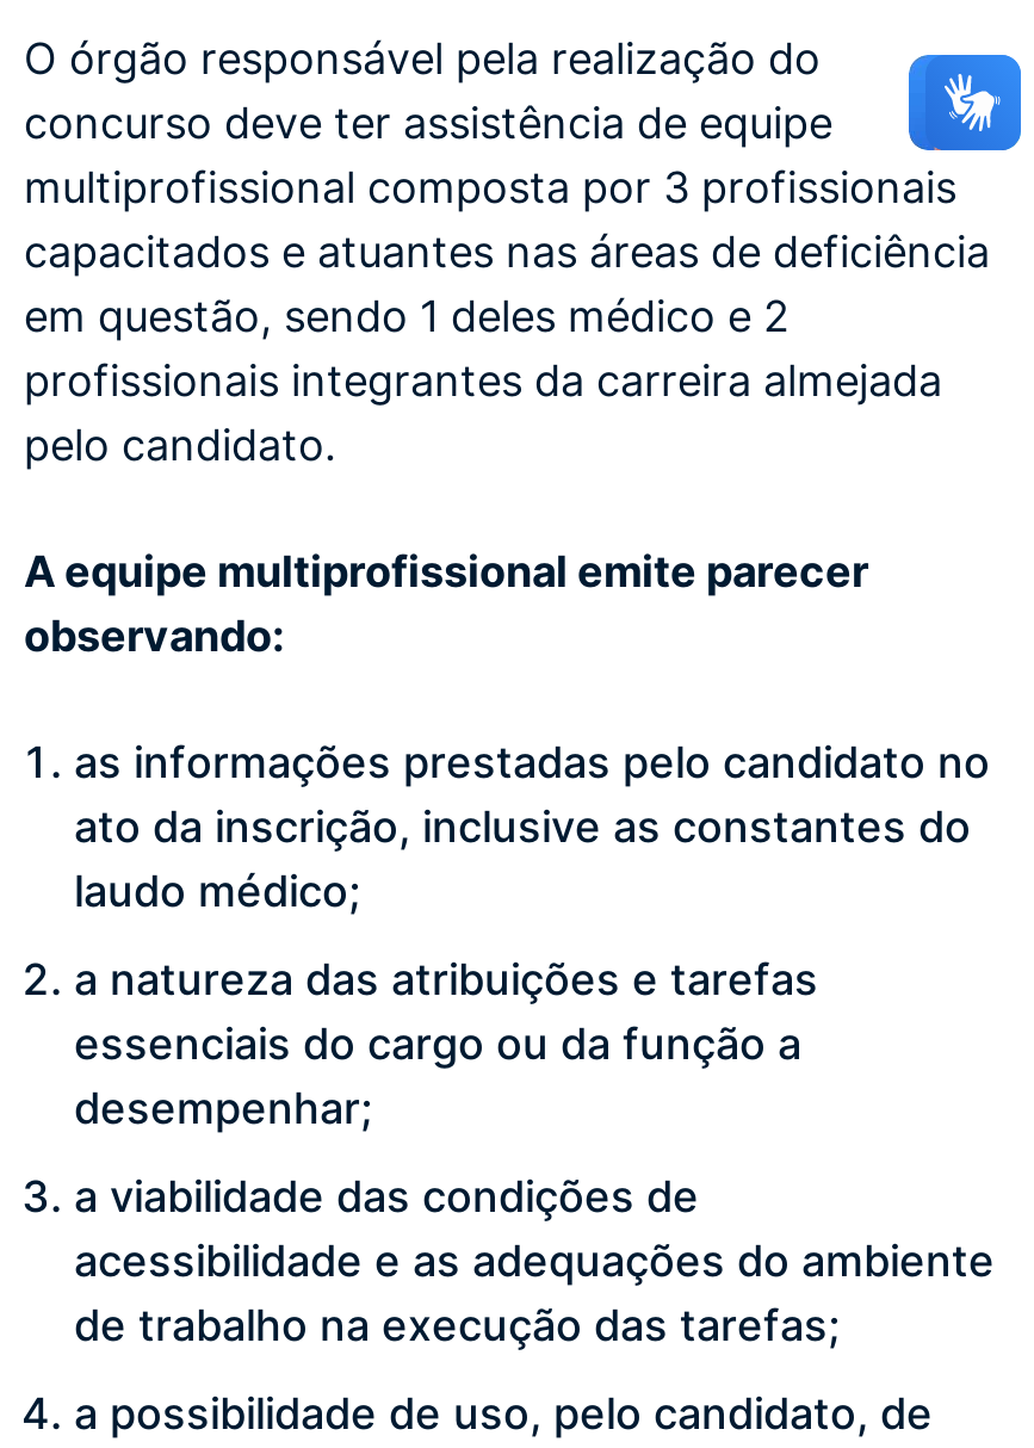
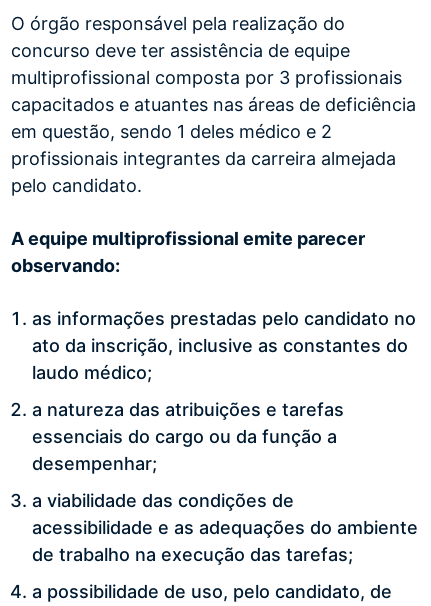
[906,52,1023,153] [image] -> none

